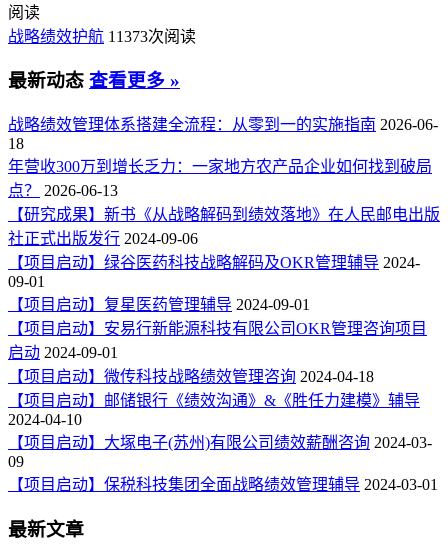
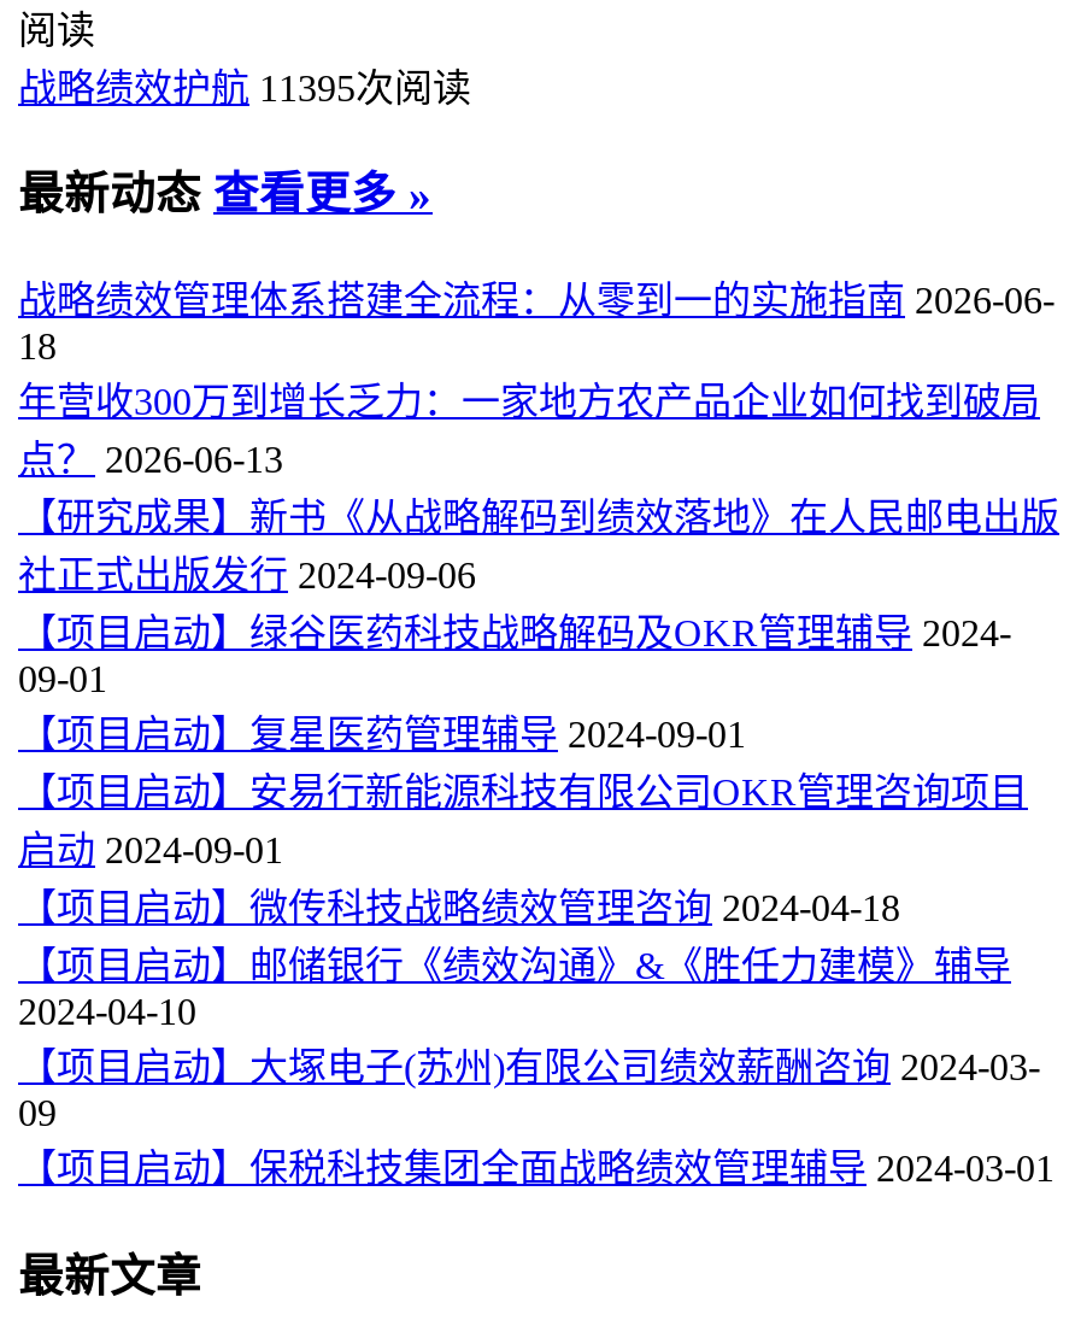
[8,28,196,45] 战略绩效护航 11373次阅读 -> [18,67,471,108] 战略绩效护航 11395次阅读

